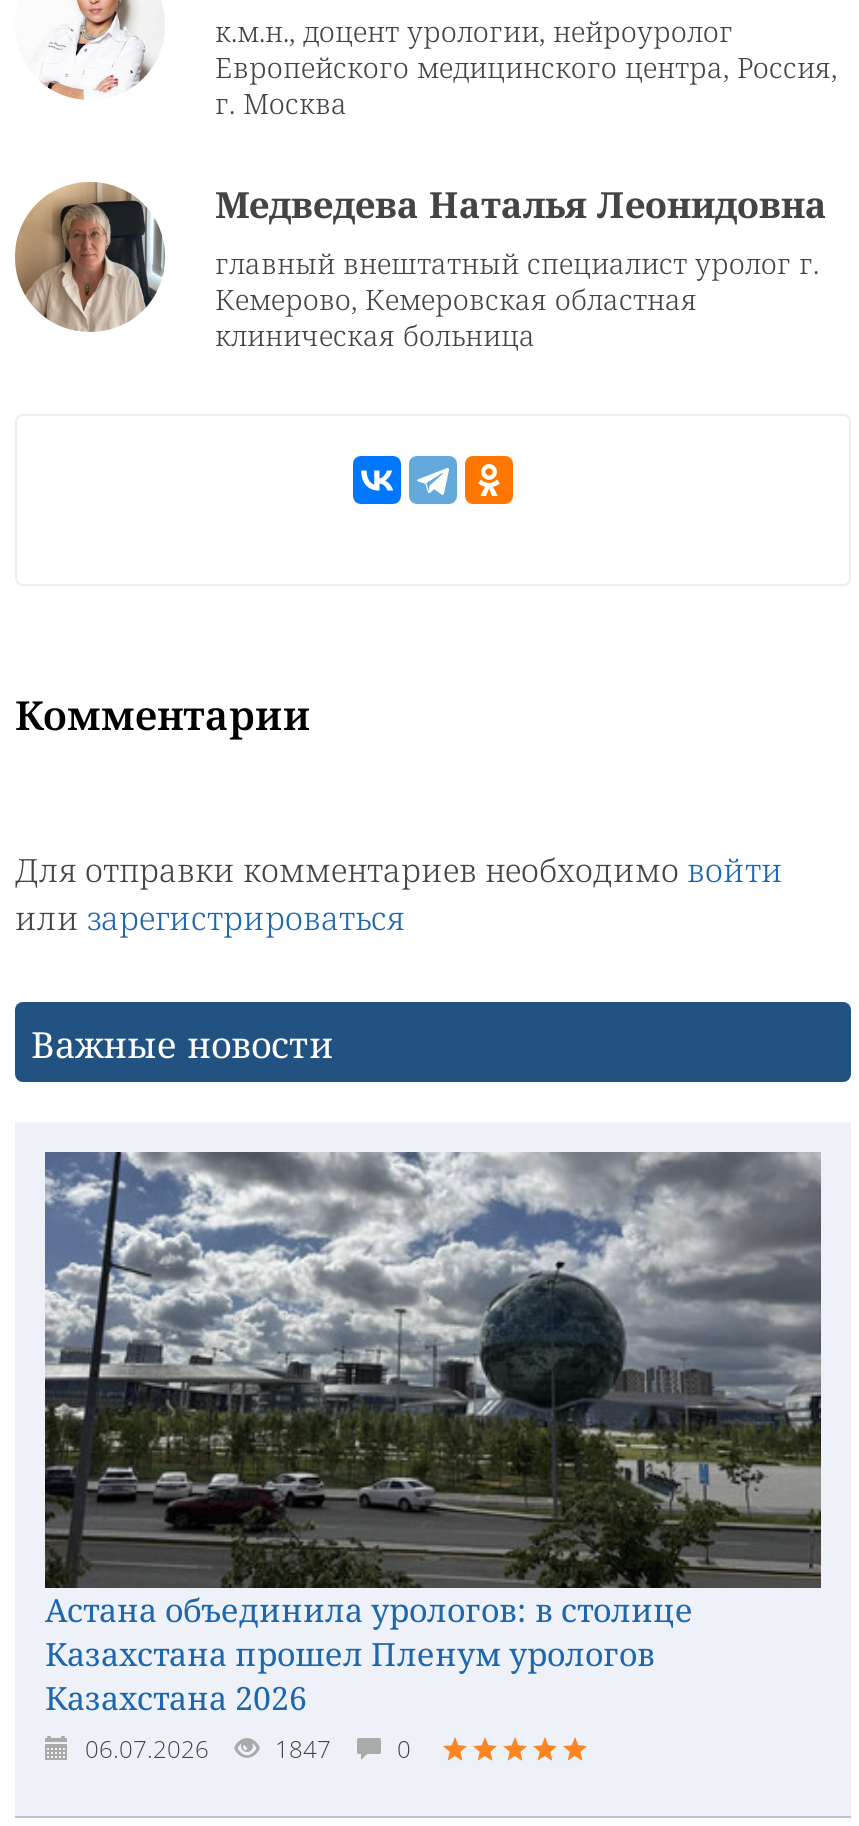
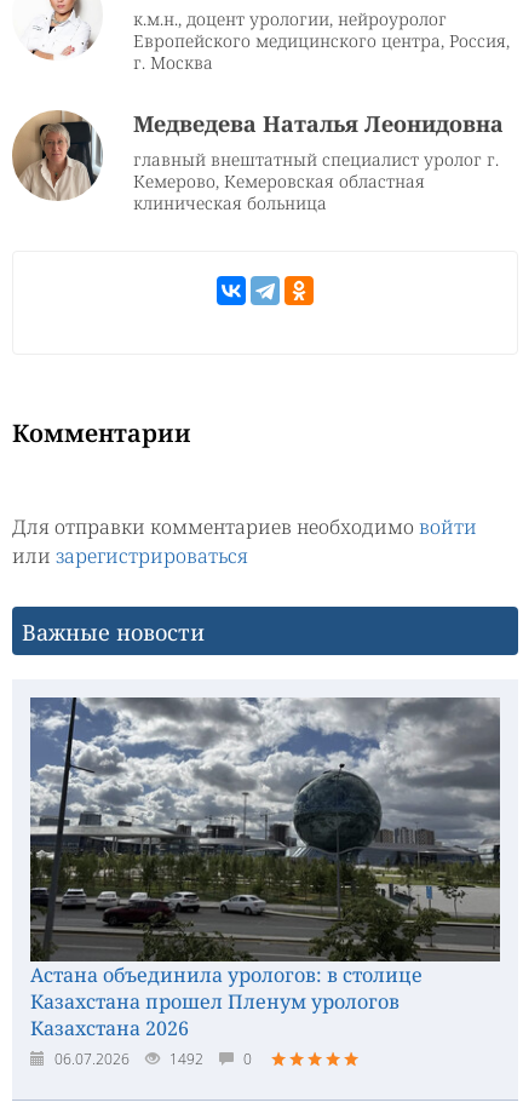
[79,1733,411,1767] 06.07.2026 1847 0 -> [51,1049,252,1070] 06.07.2026 1492 0

